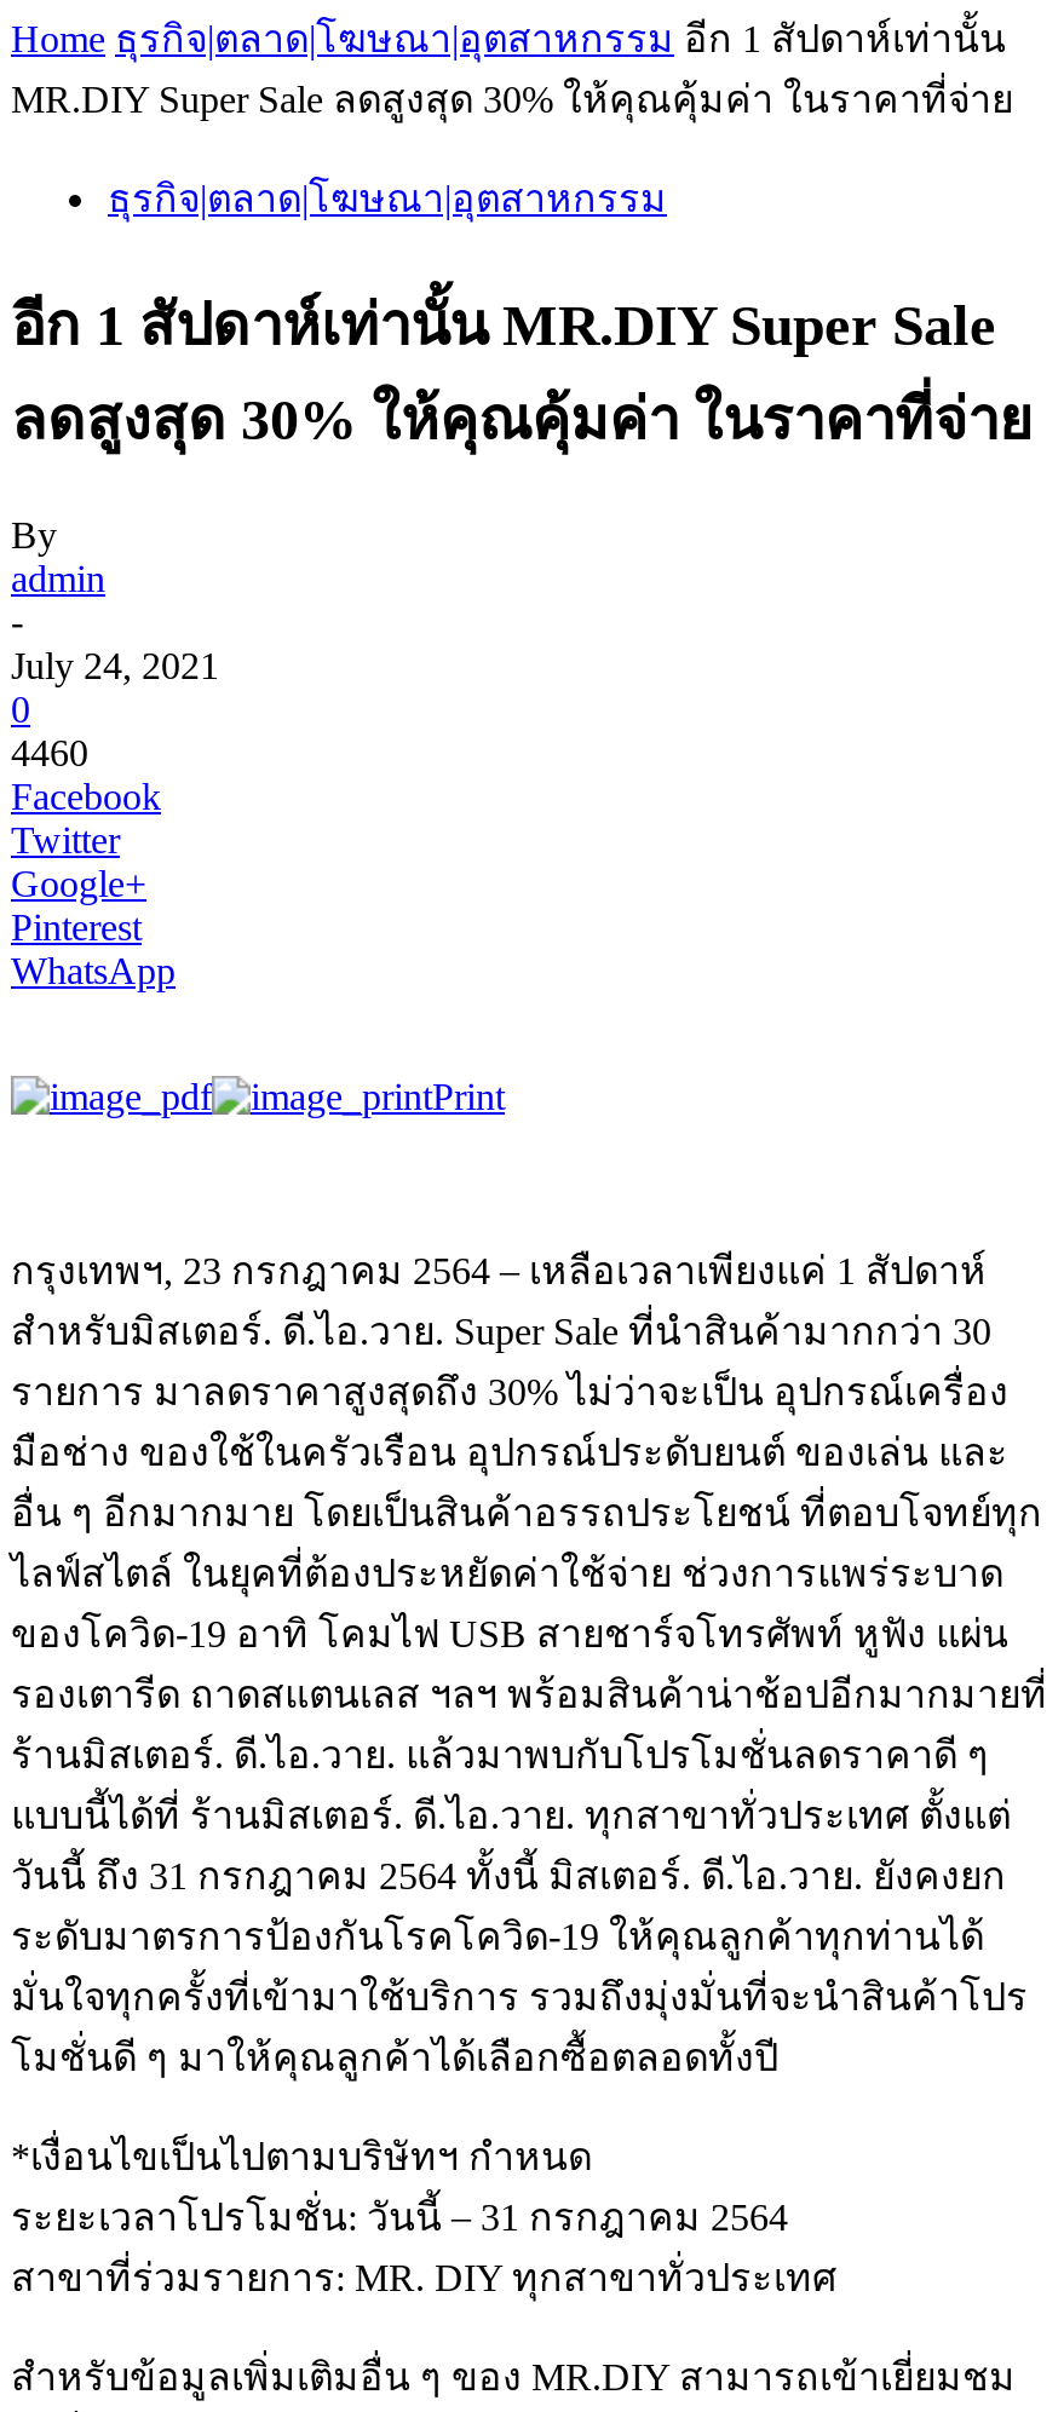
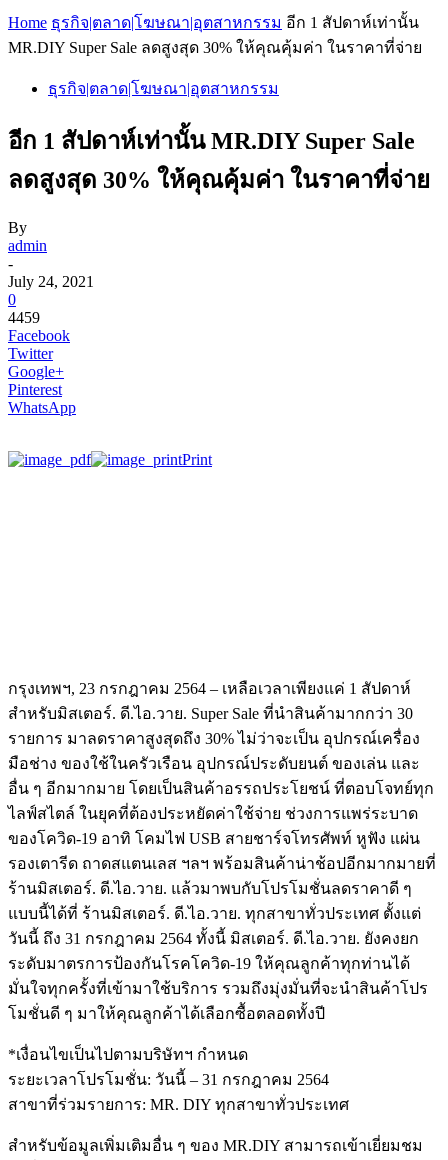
[11,732,88,773] 4460 -> [8,309,40,326] 4459

